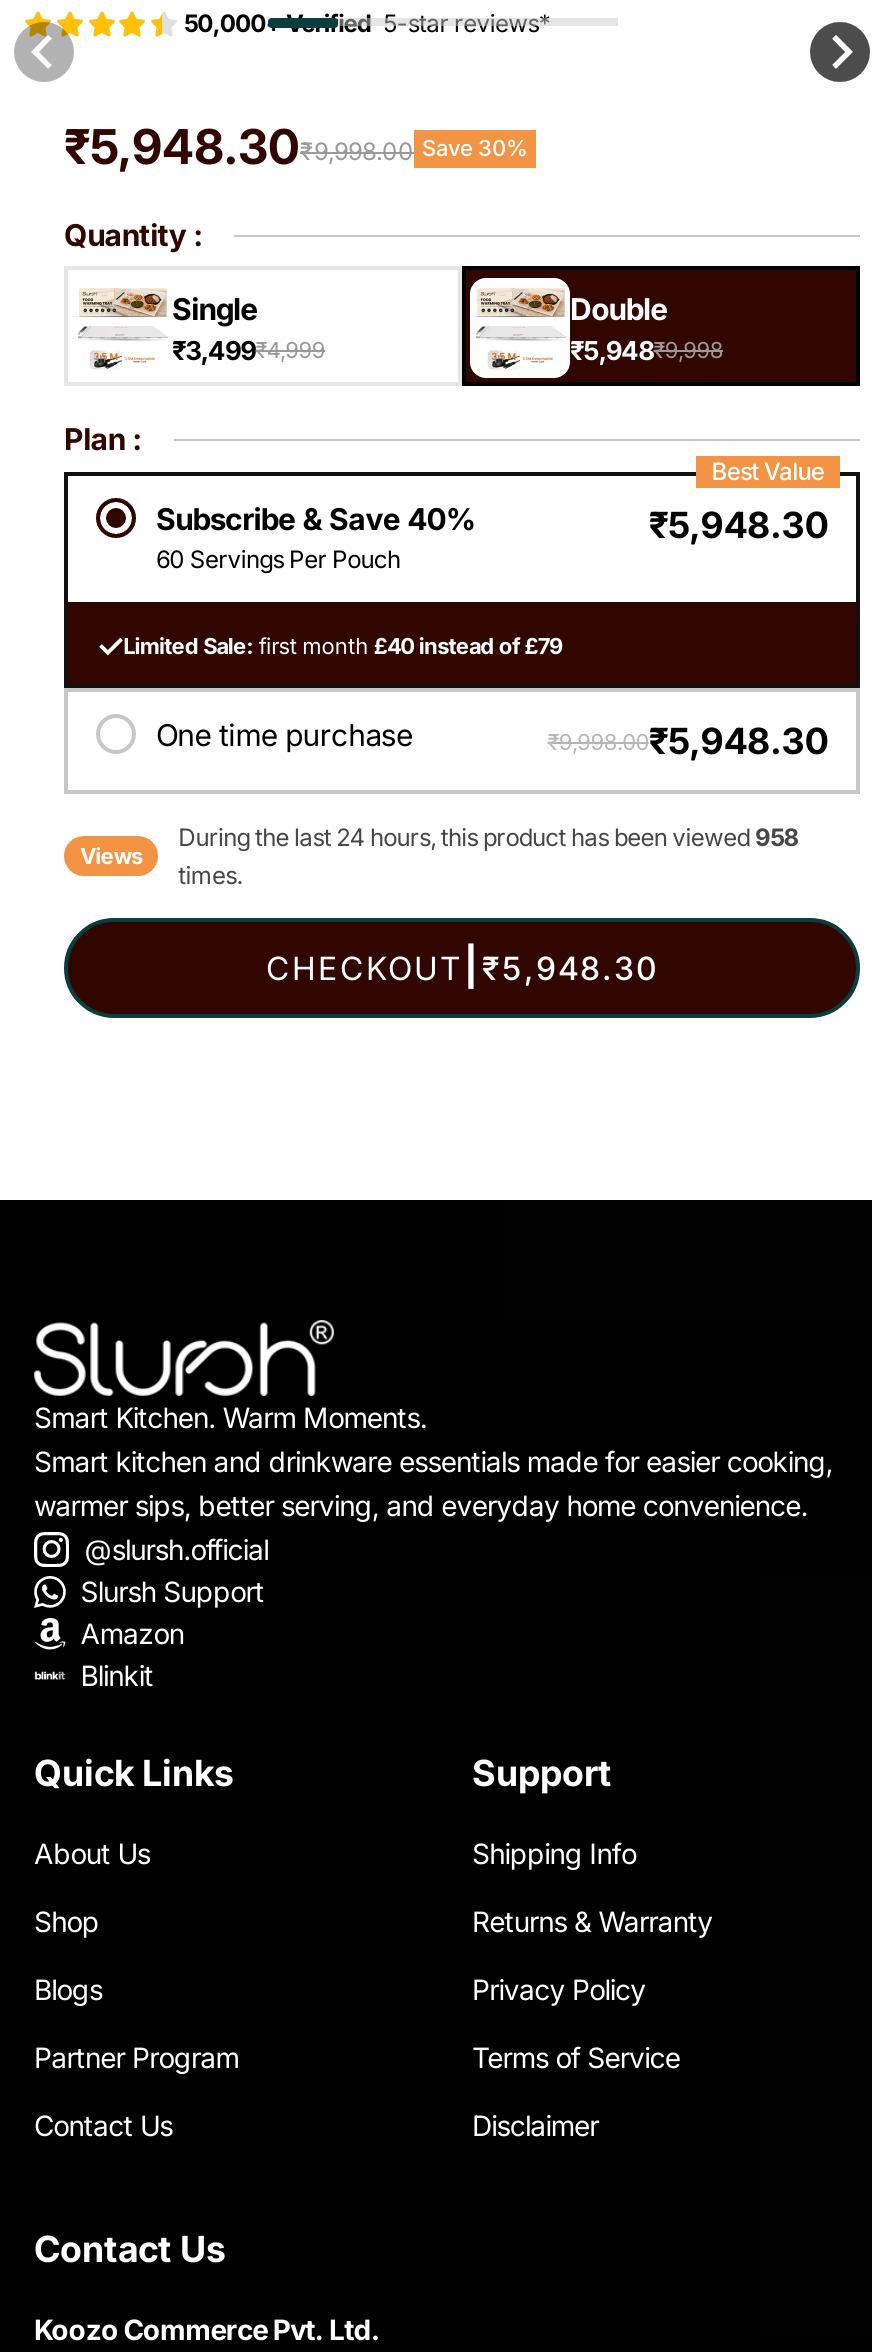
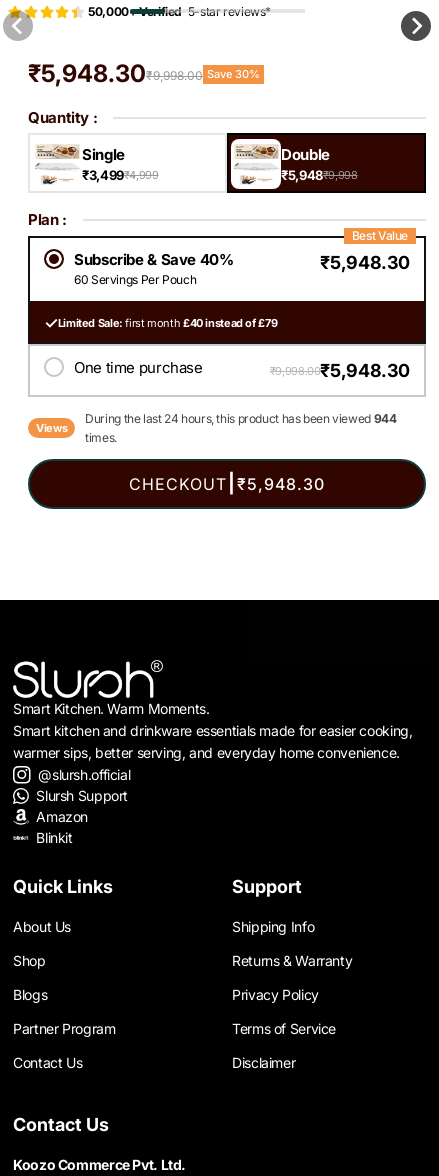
[178,822,799,852] During the last 24 hours, this product has been viewed 958 -> [85,411,396,426] During the last 24 hours, this product has been viewed 944

